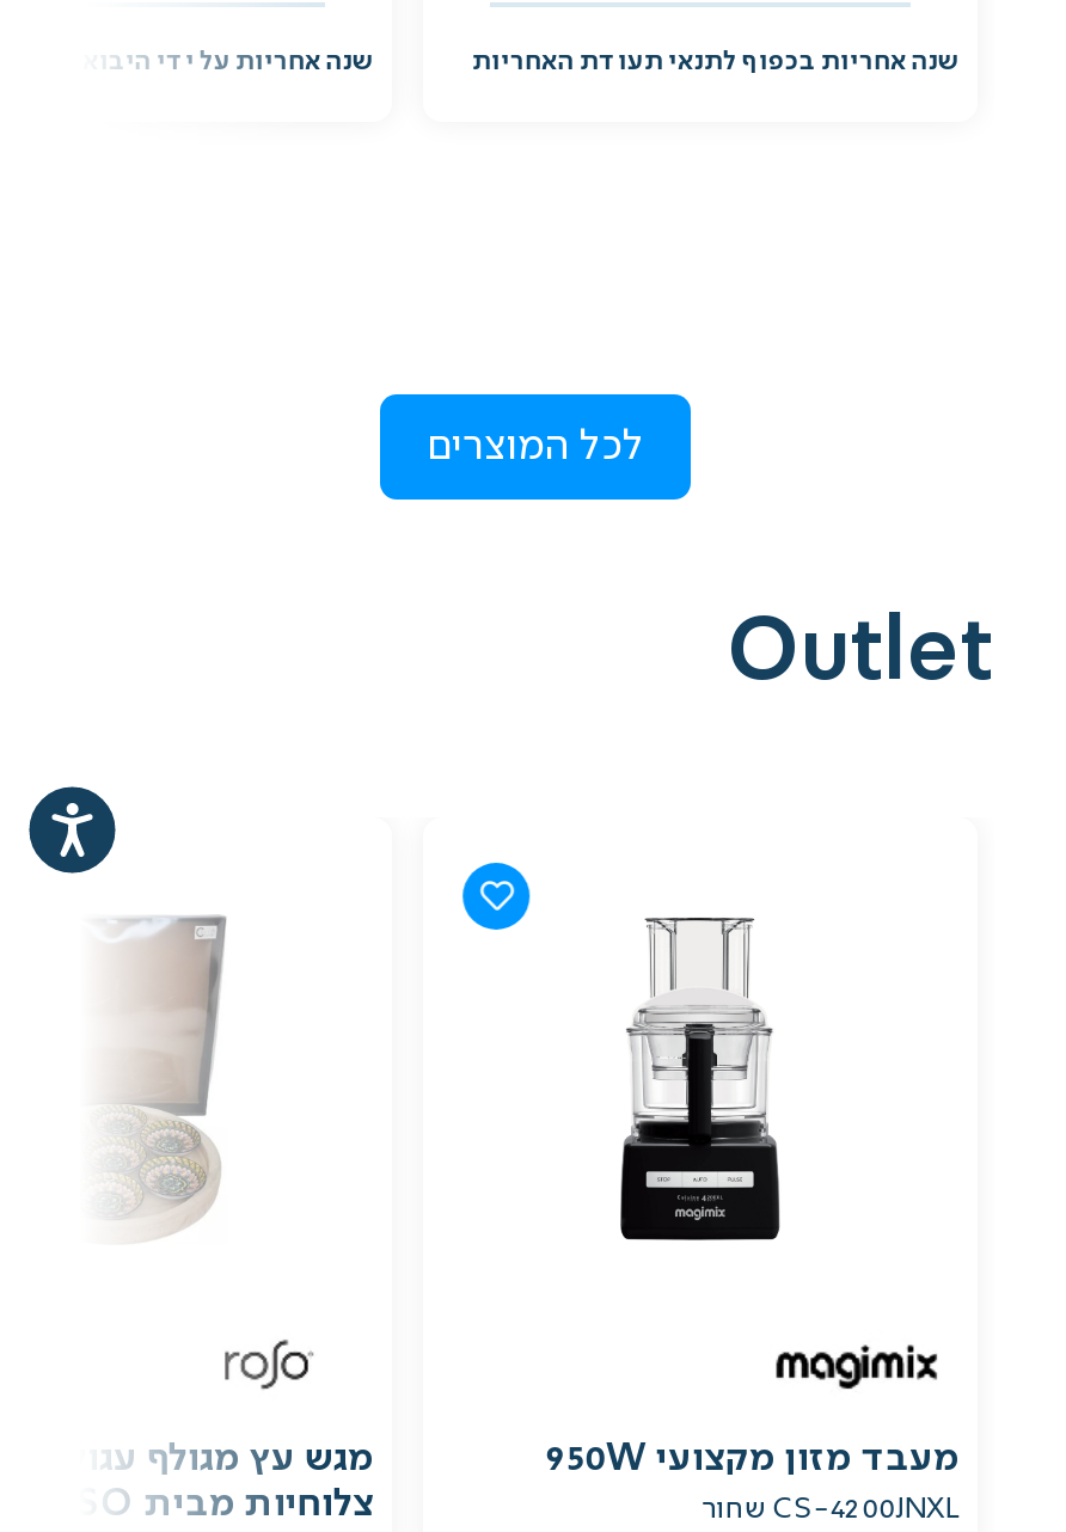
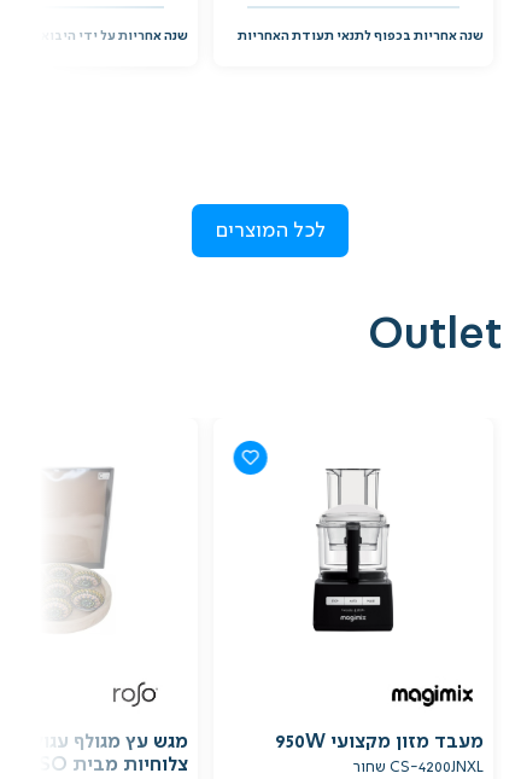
[26,784,117,875] [image] -> none

